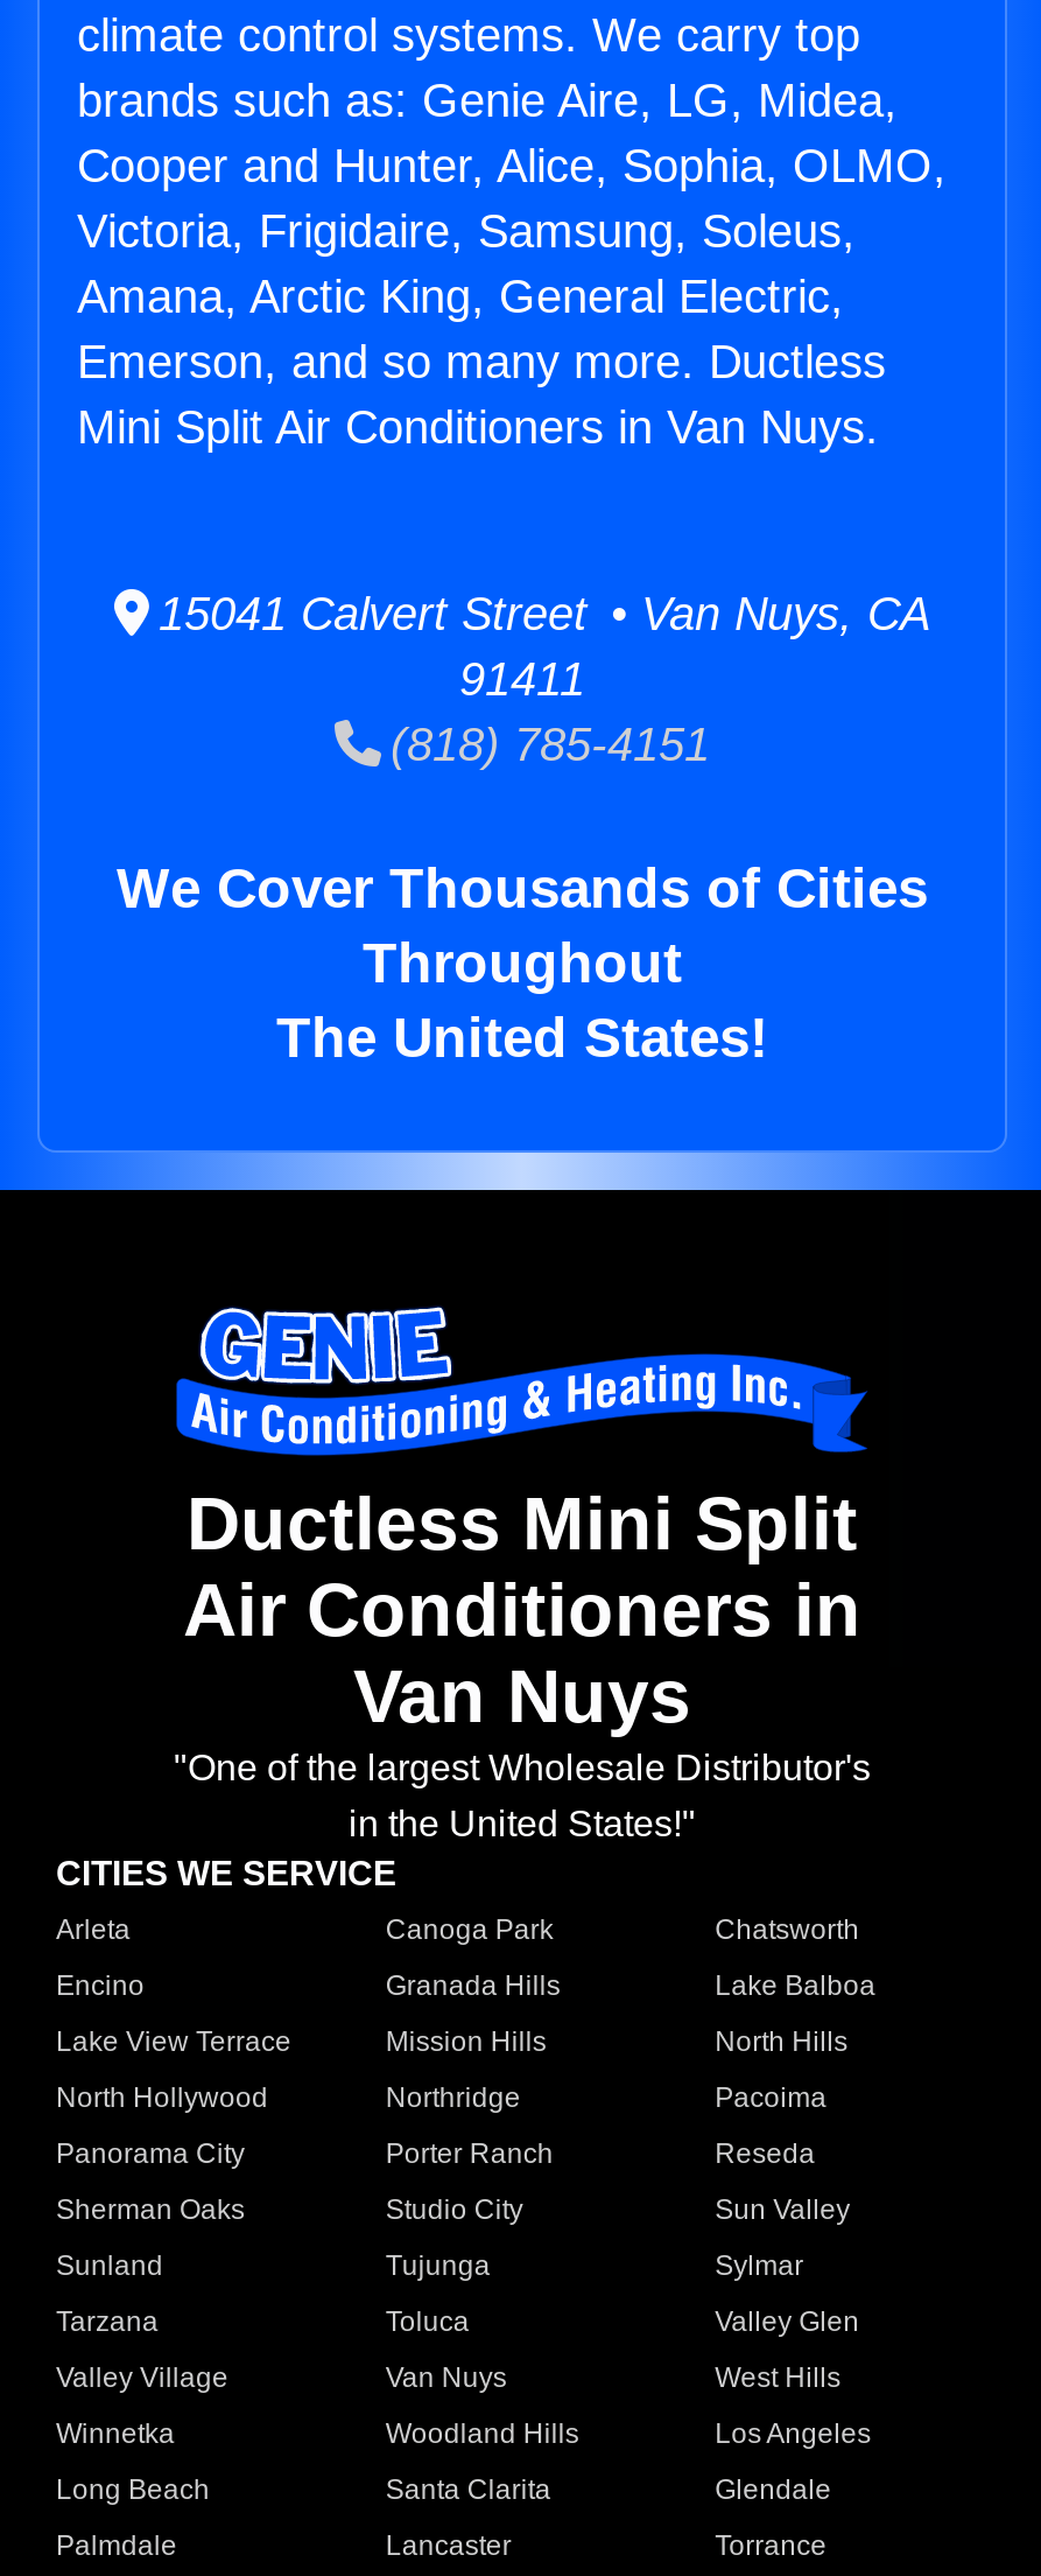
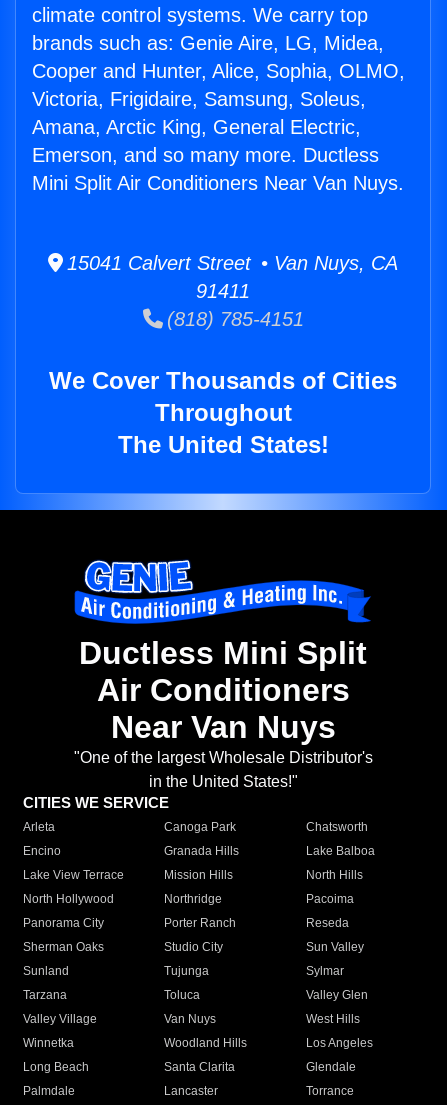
[77,402,879,453] Mini Split Air Conditioners in Van Nuys. -> [32,172,404,194] Mini Split Air Conditioners Near Van Nuys.
[183,1569,861,1739] Air Conditioners in | Van Nuys -> [96,672,349,745] Air Conditioners | Near Van Nuys

